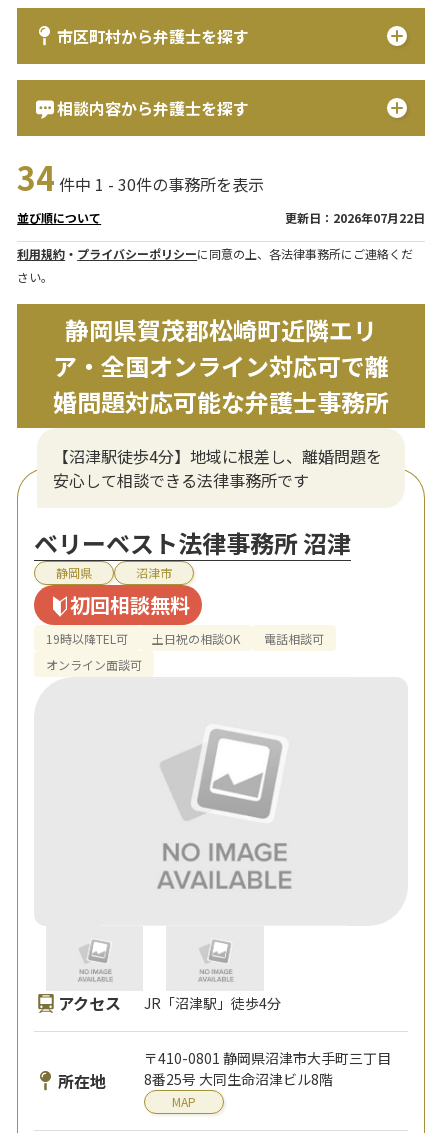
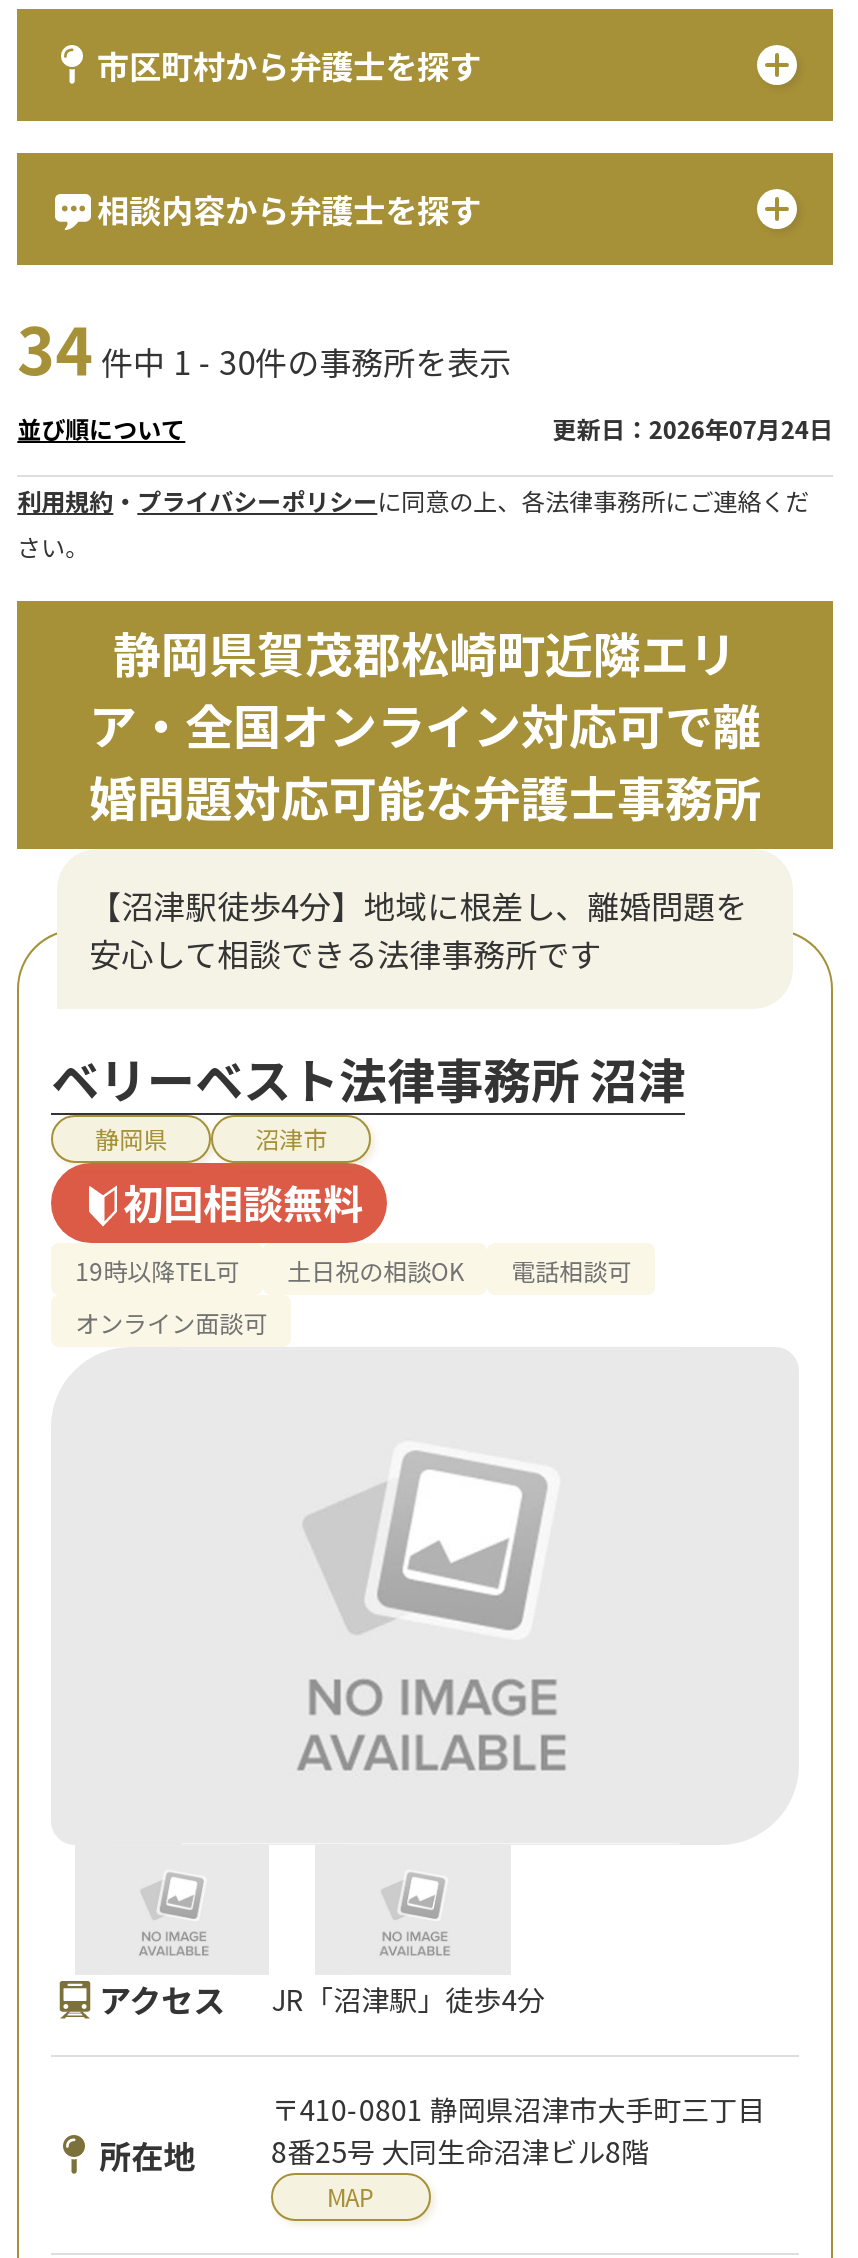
[285,209,425,226] 更新日：2026年07月22日 -> [553,410,833,444] 更新日：2026年07月24日

